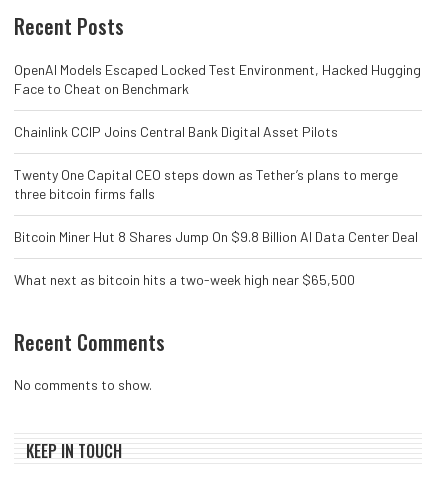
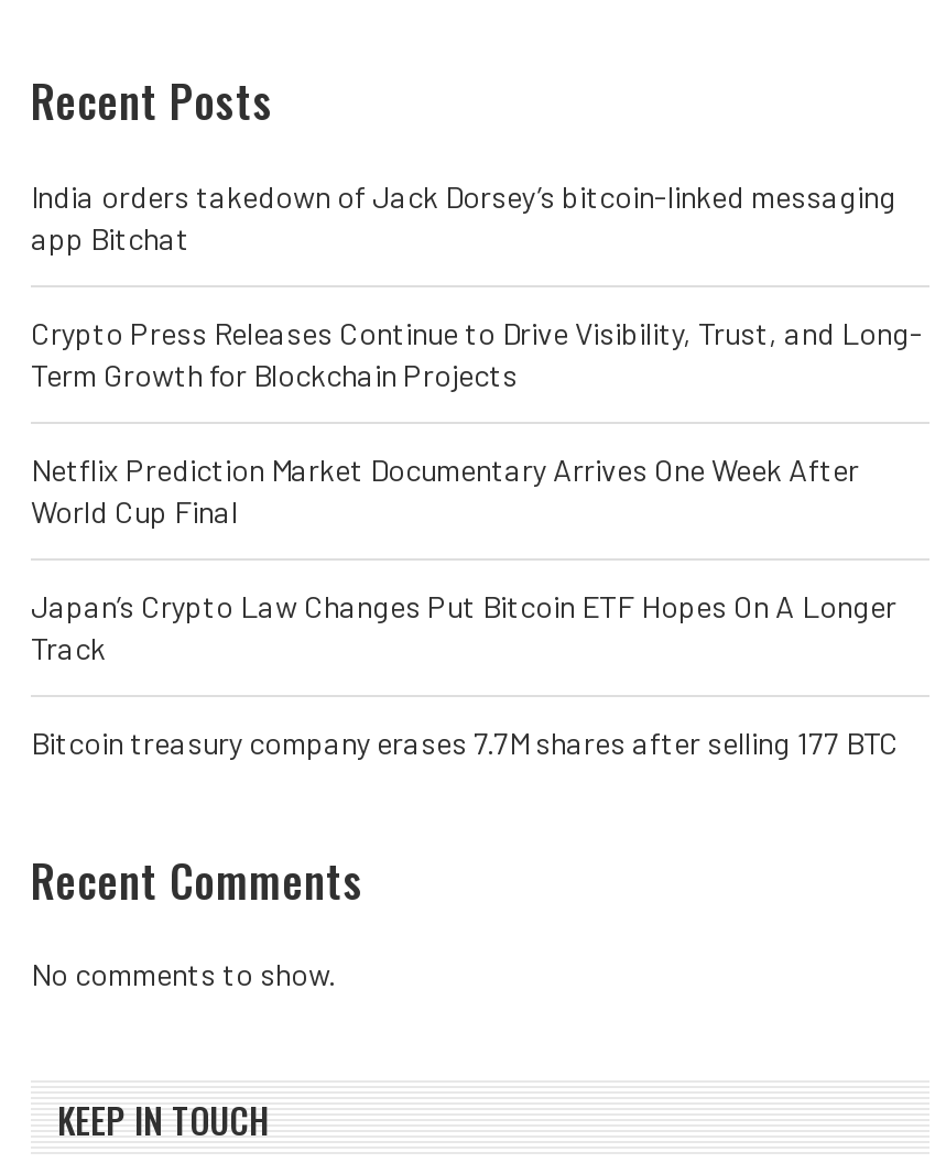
[14,61,421,97] OpenAI Models Escaped Locked Test Environment, Hacked Hugging | Face to Cheat on Benchmark -> [31,177,896,256] India orders takedown of Jack Dorsey’s bitcoin-linked messaging | app Bitchat
[14,123,338,140] Chainlink CCIP Joins Central Bank Digital Asset Pilots -> [31,313,923,393] Crypto Press Releases Continue to Drive Visibility, Trust, and Long- | Term Growth for Blockchain Projects
[14,166,398,202] Twenty One Capital CEO steps down as Tether’s plans to merge | three bitcoin firms falls -> [31,450,859,529] Netflix Prediction Market Documentary Arrives One Week After | World Cup Final
[14,228,418,245] Bitcoin Miner Hut 8 Shares Jump On $9.8 Billion AI Data Center Deal -> [31,587,896,666] Japan’s Crypto Law Changes Put Bitcoin ETF Hopes On A Longer | Track
[14,271,355,288] What next as bitcoin hits a two-week high near $65,500 -> [31,723,899,761] Bitcoin treasury company erases 7.7M shares after selling 177 BTC

